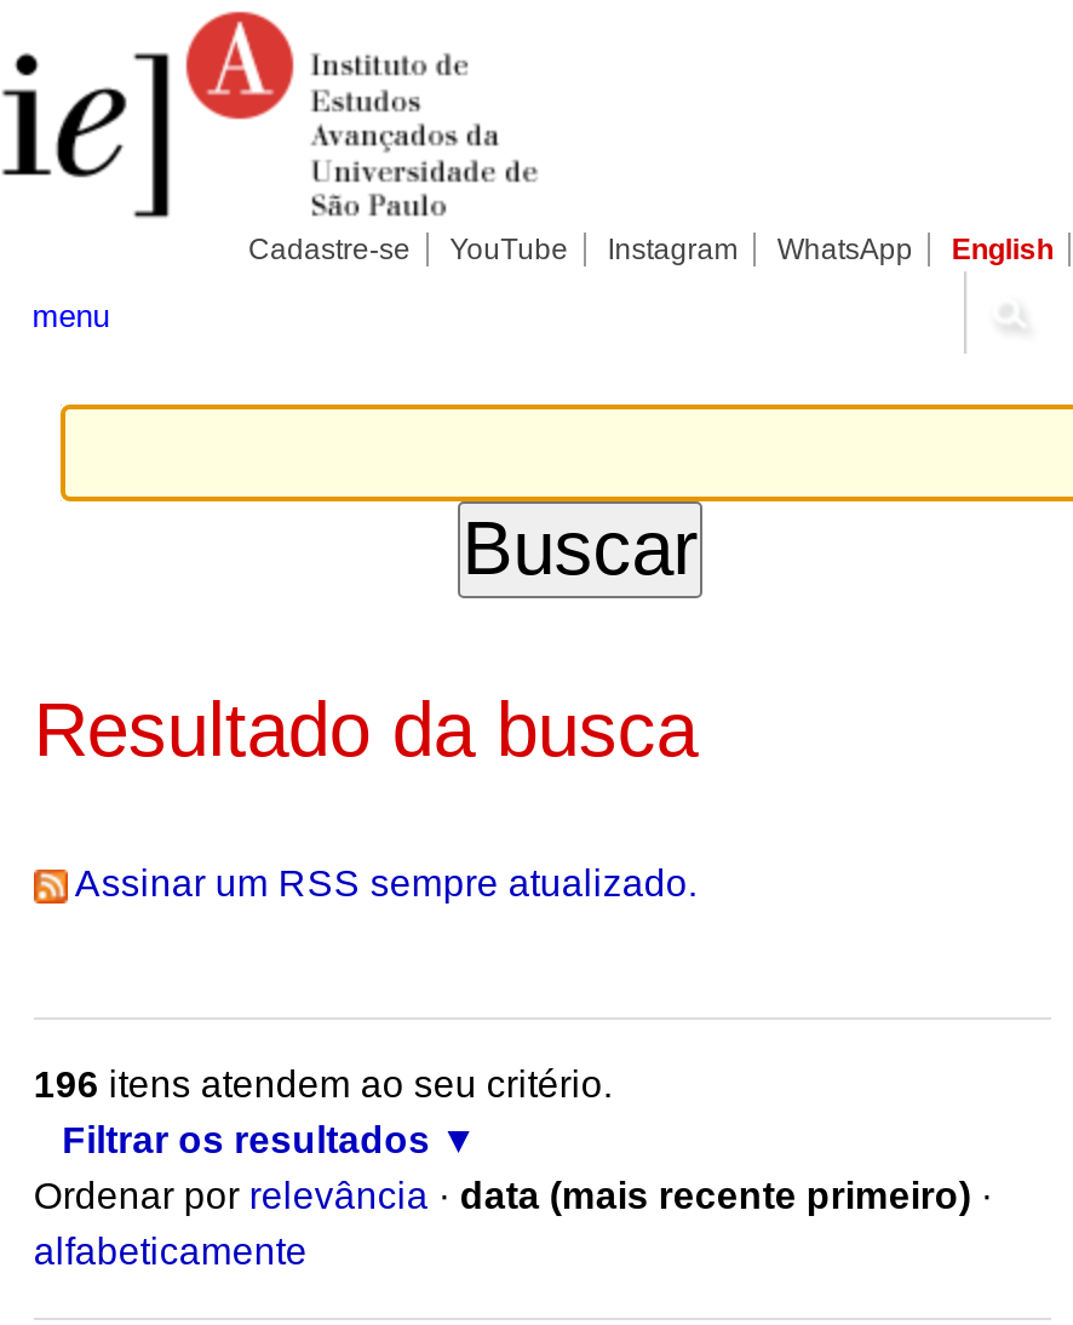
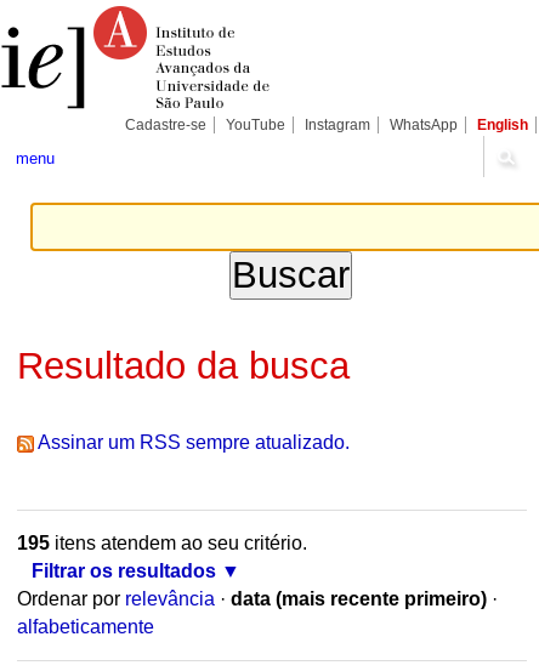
[33,1064,612,1105] 196 itens atendem ao seu critério. -> [17,533,307,554] 195 itens atendem ao seu critério.

